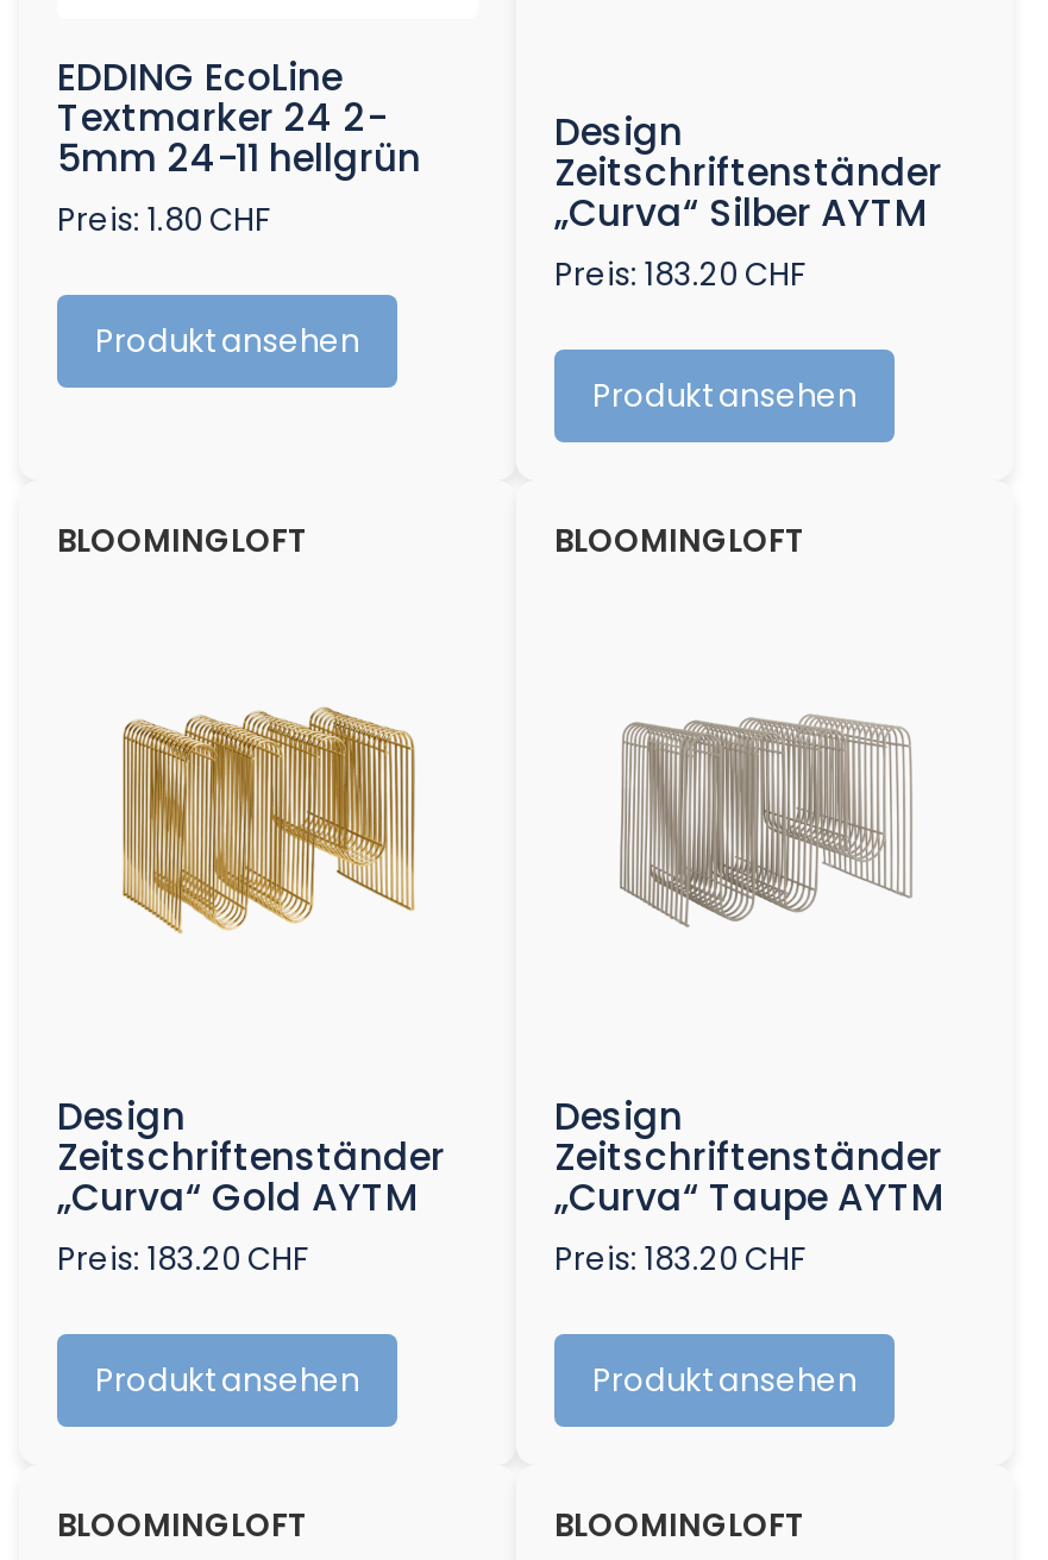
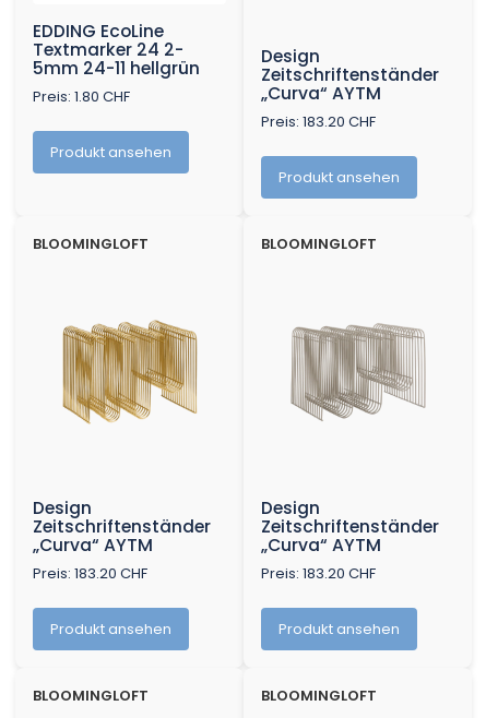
[554,187,928,237] „Curva“ Silber AYTM -> [261,82,381,104] „Curva“ AYTM
[57,1172,419,1222] „Curva“ Gold AYTM -> [33,533,153,556] „Curva“ AYTM
[554,1172,945,1222] „Curva“ Taupe AYTM -> [261,533,381,556] „Curva“ AYTM

